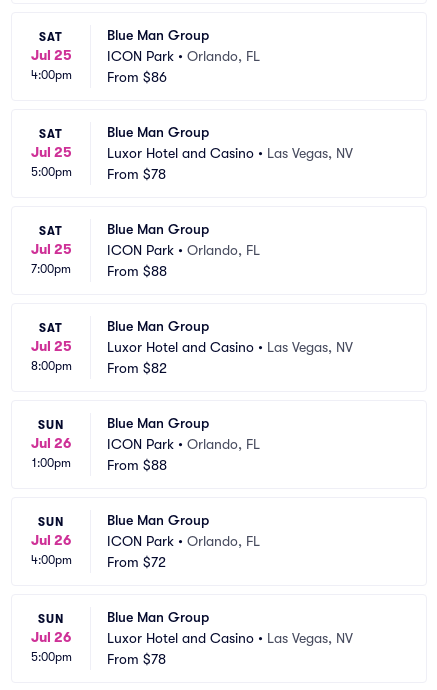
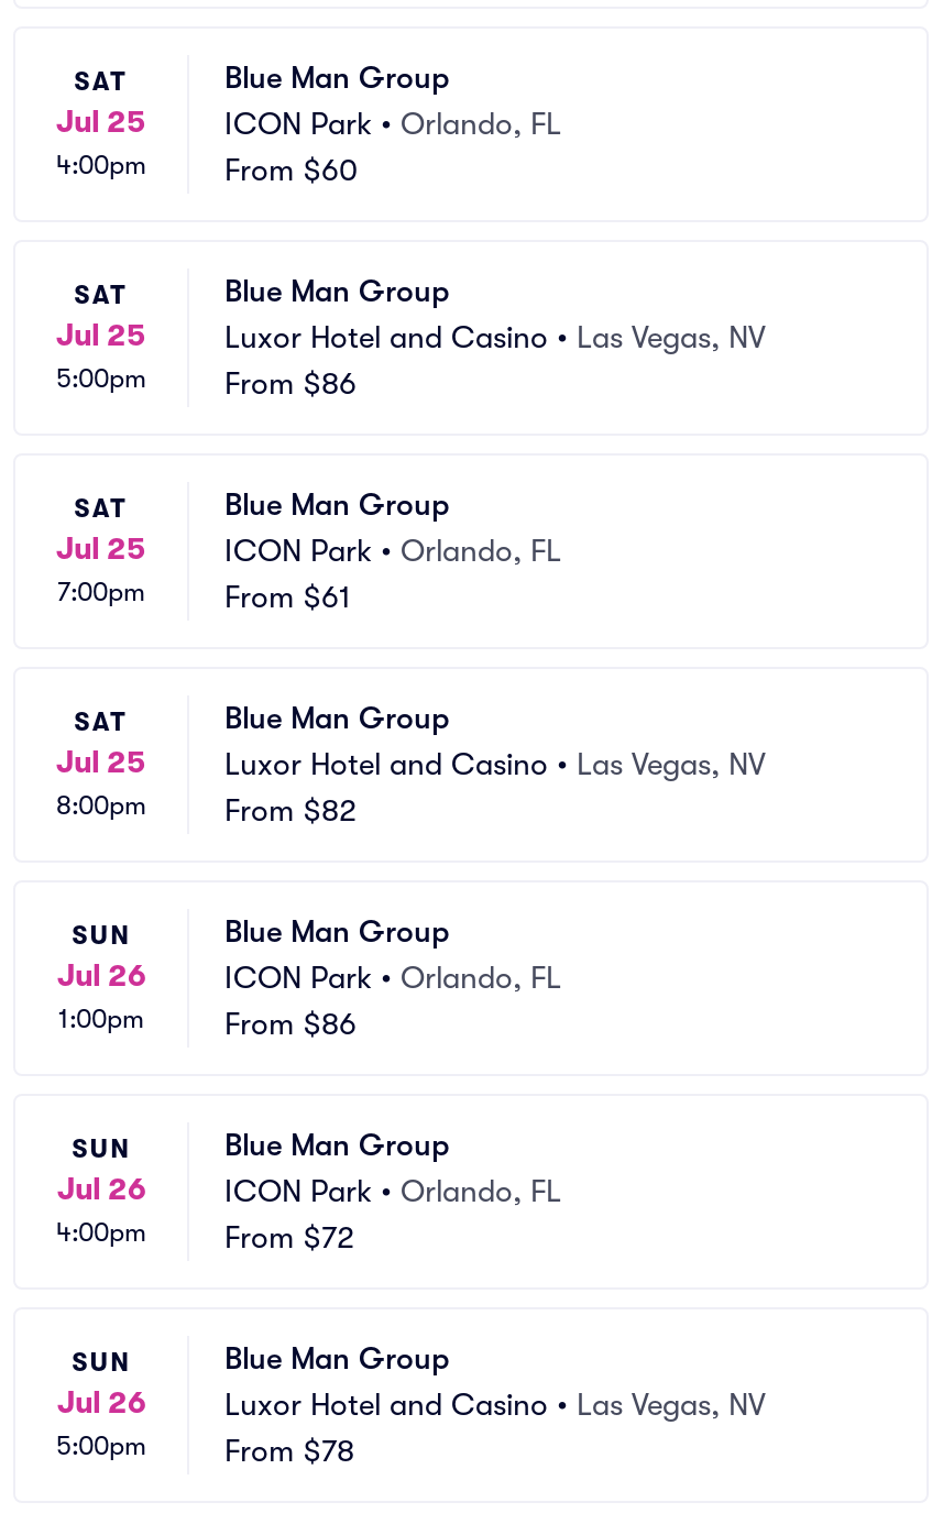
[107,69,167,85] From $86 -> [224,152,359,187] From $60
[107,166,166,182] From $78 -> [224,365,357,401] From $86
[107,263,167,279] From $88 -> [224,579,350,614] From $61
[107,457,167,473] From $88 -> [224,1006,357,1041] From $86

